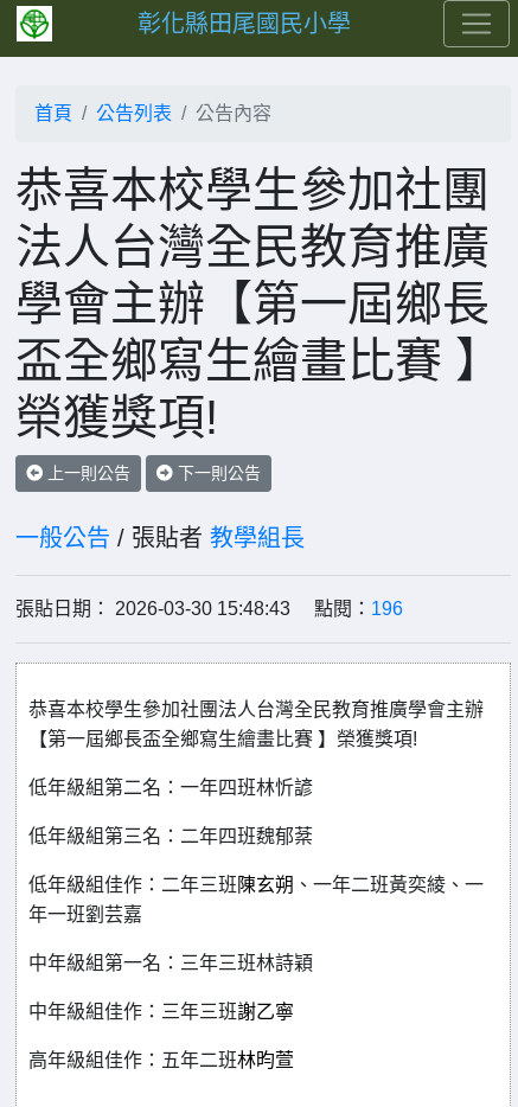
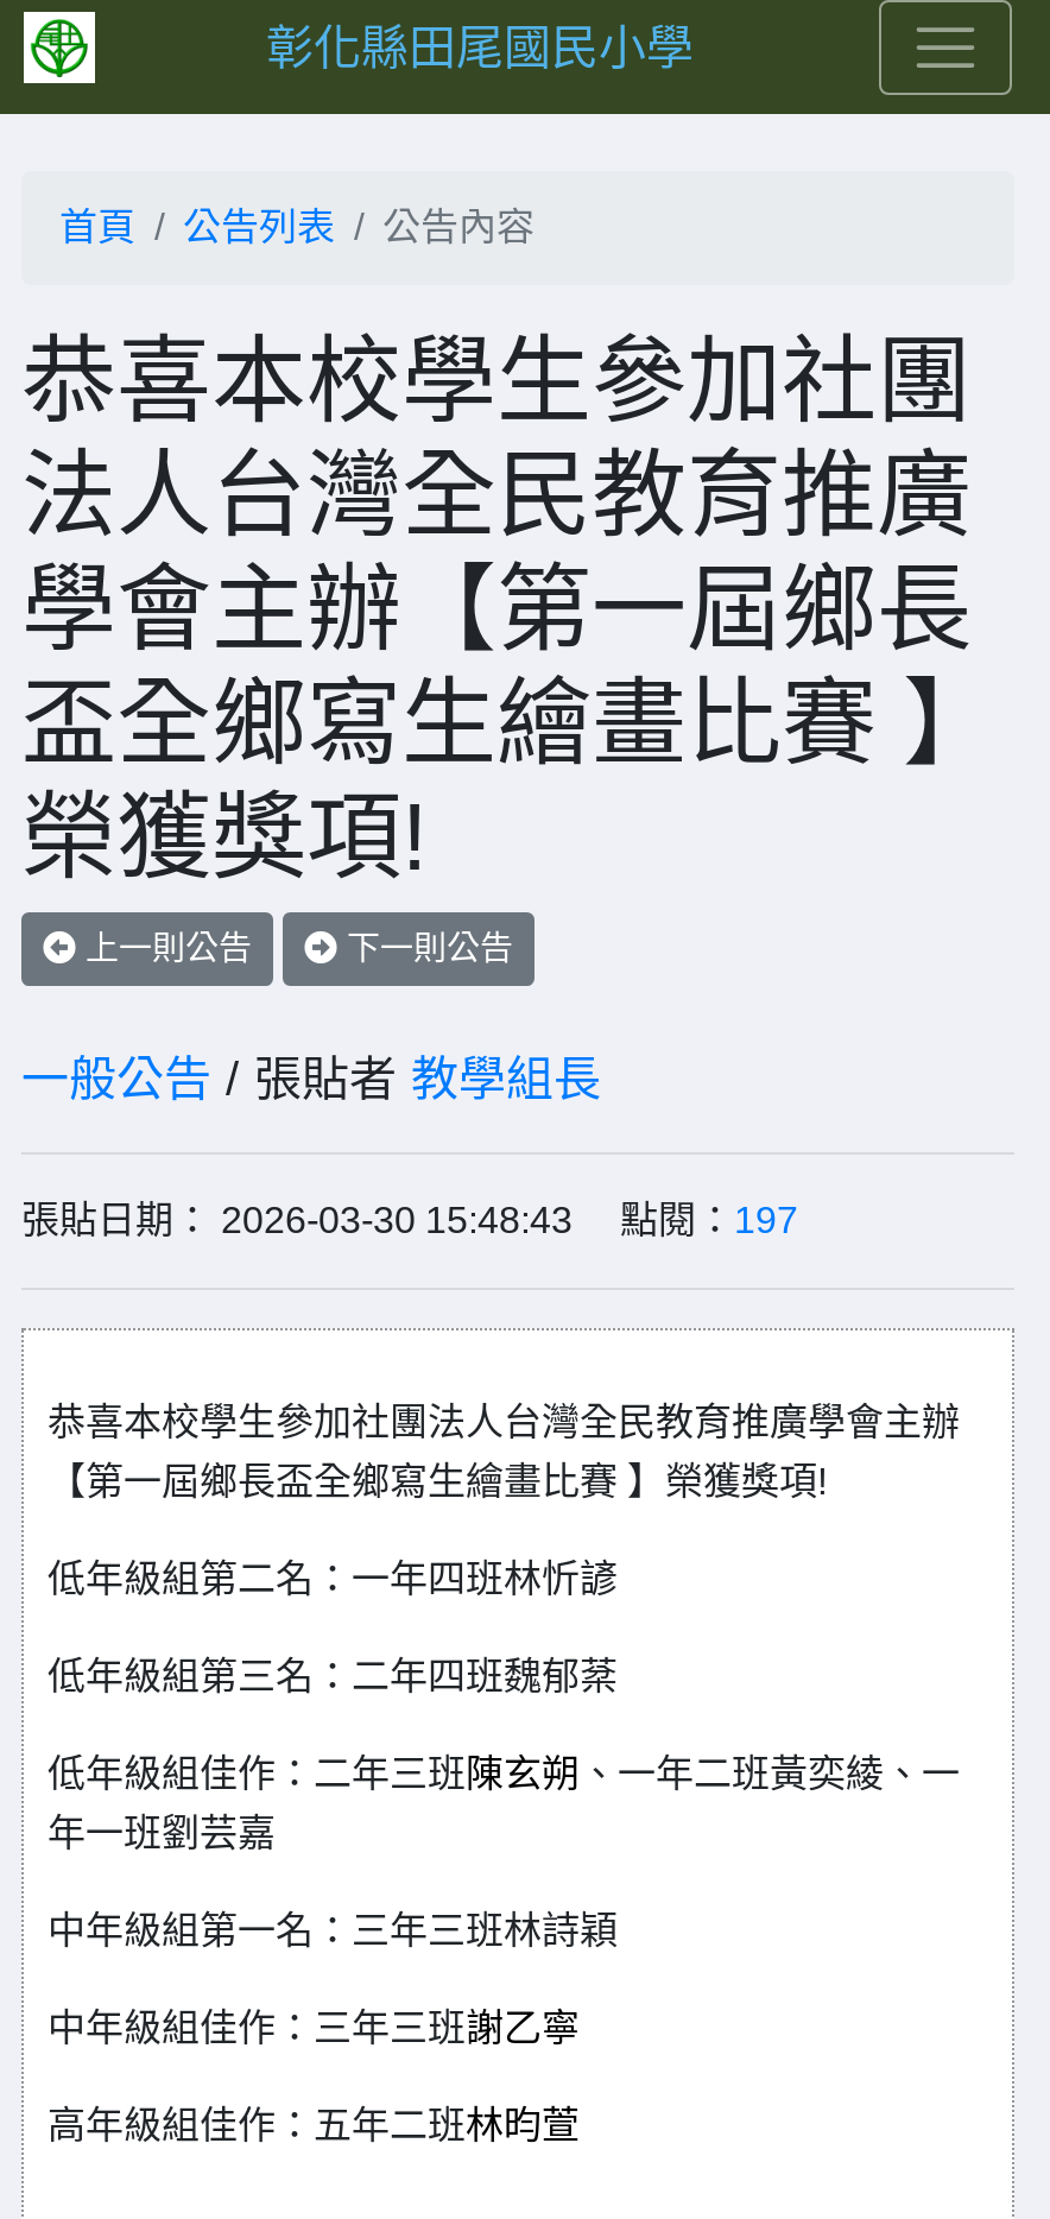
[15,599,403,619] 張貼日期： 2026-03-30 15:48:43 點閱：196 -> [21,1200,798,1240] 張貼日期： 2026-03-30 15:48:43 點閱：197

